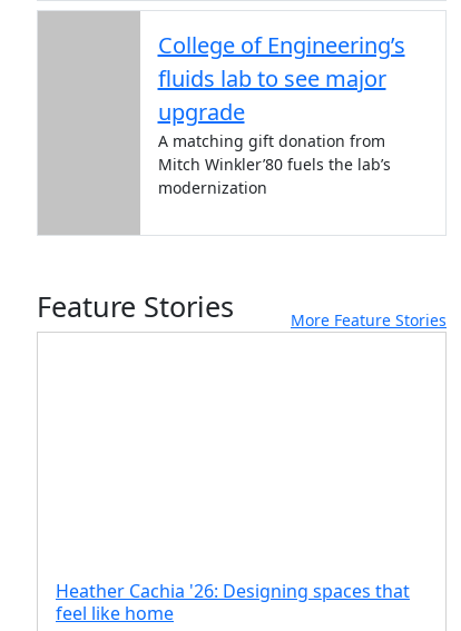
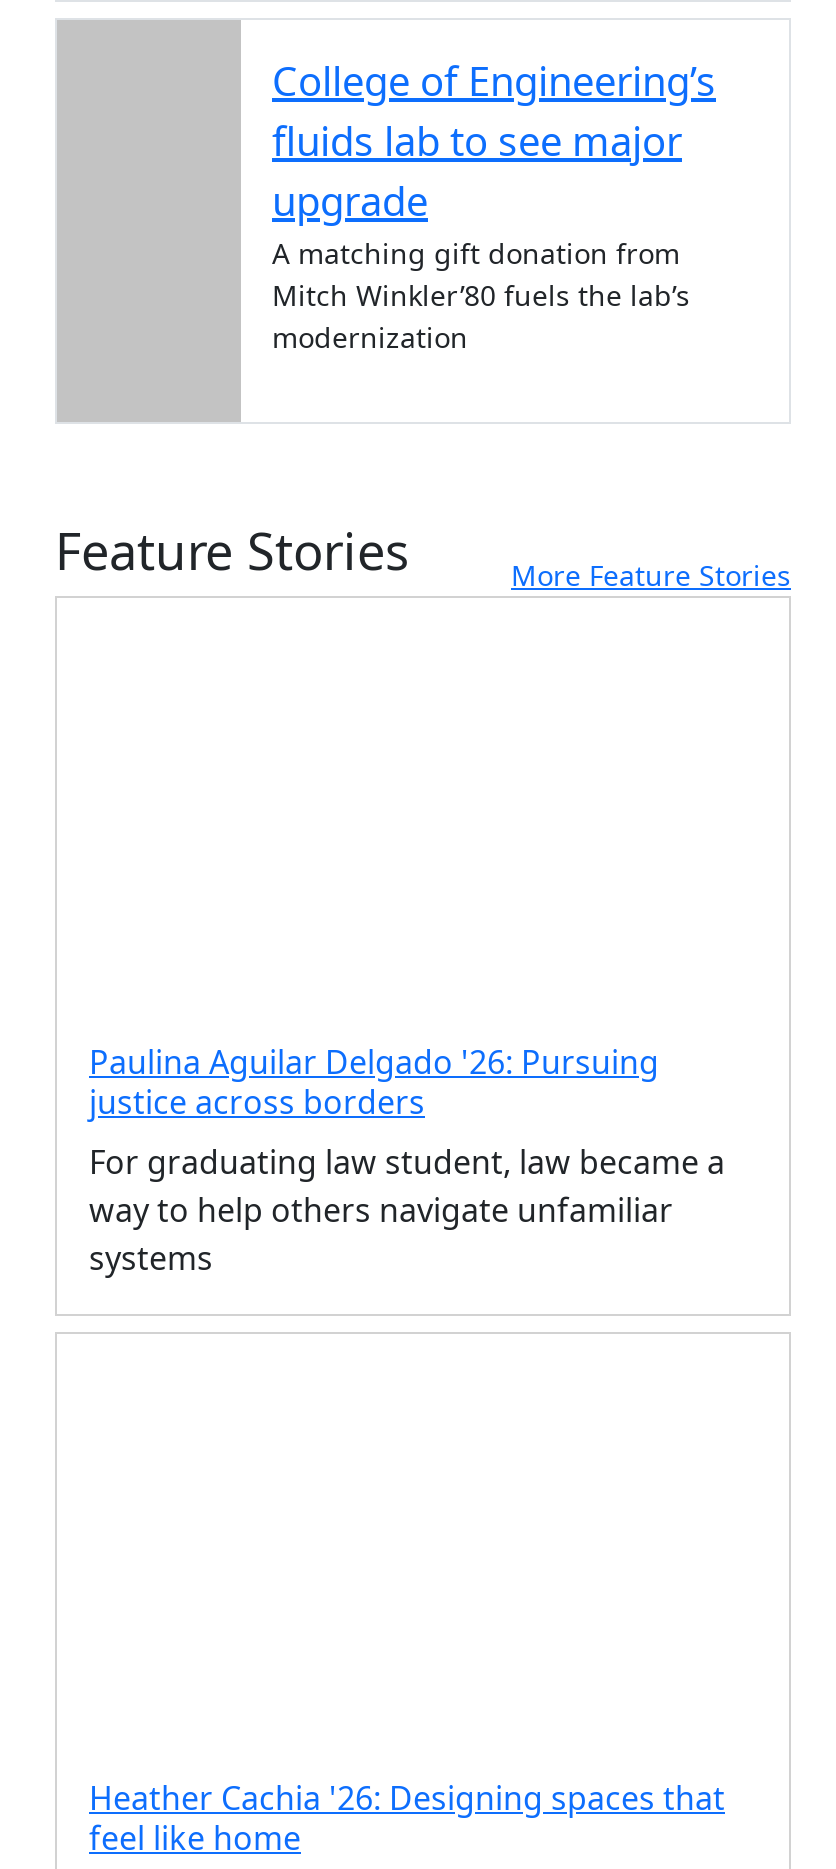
none -> [89,1040,725,1280] Paulina Aguilar Delgado '26: Pursuing | justice across borders | For graduating law student, law became a | way to help others navigate unfamiliar | systems

